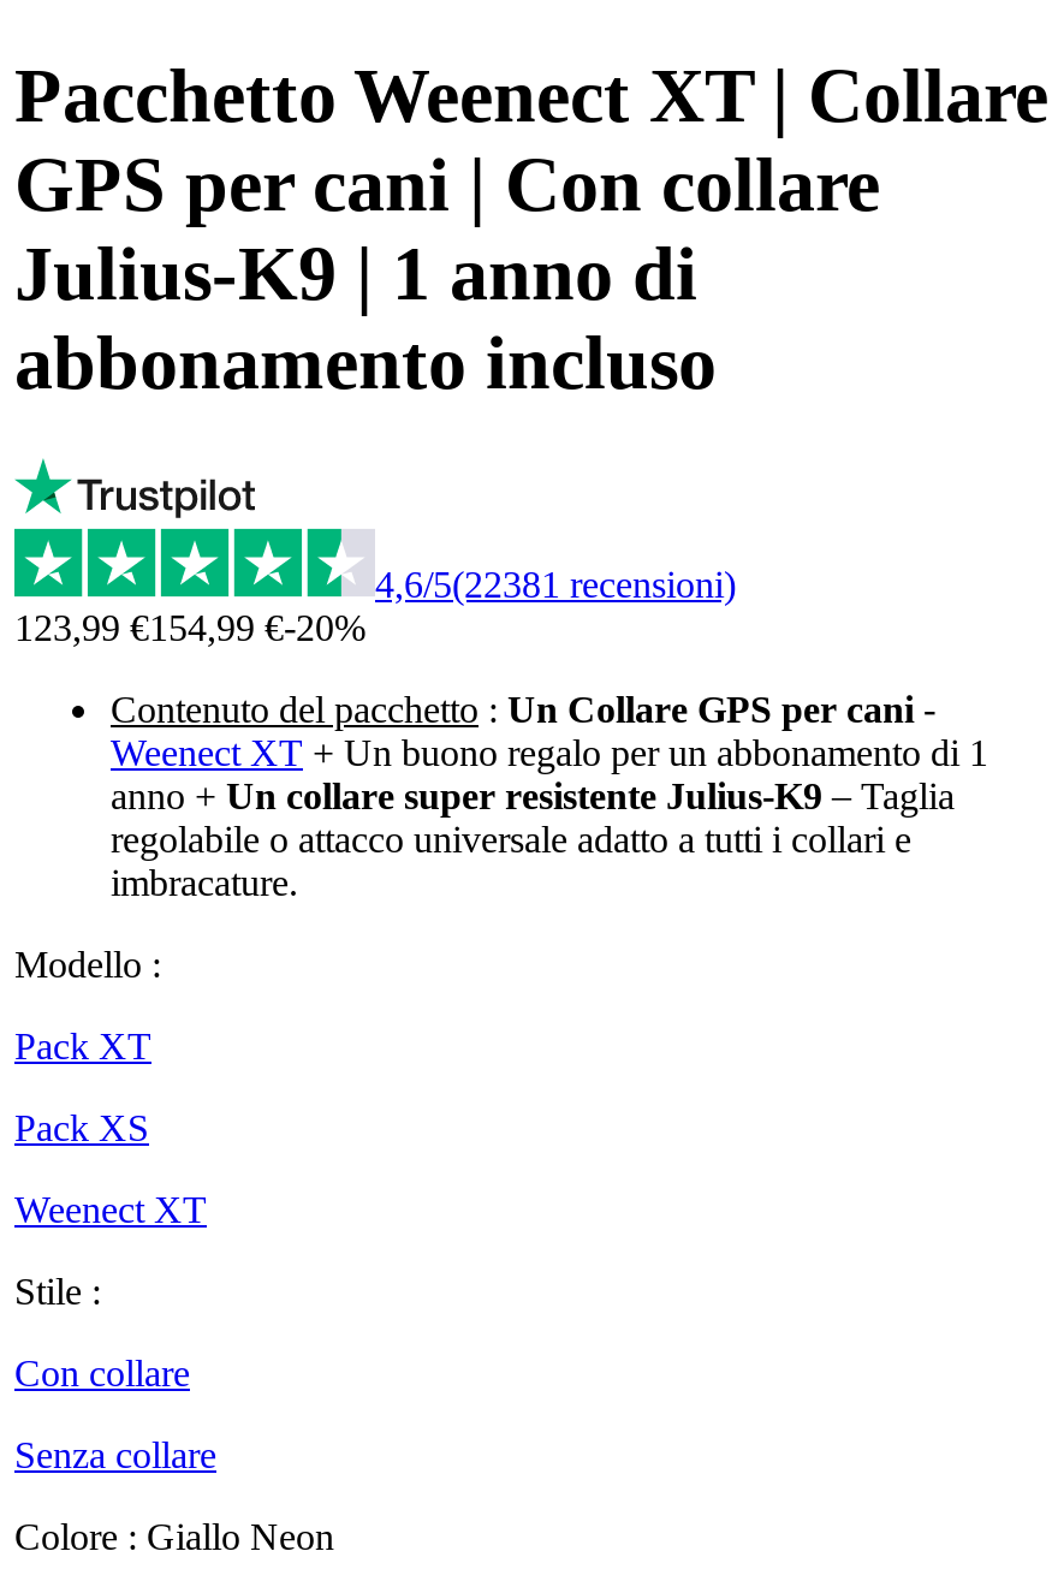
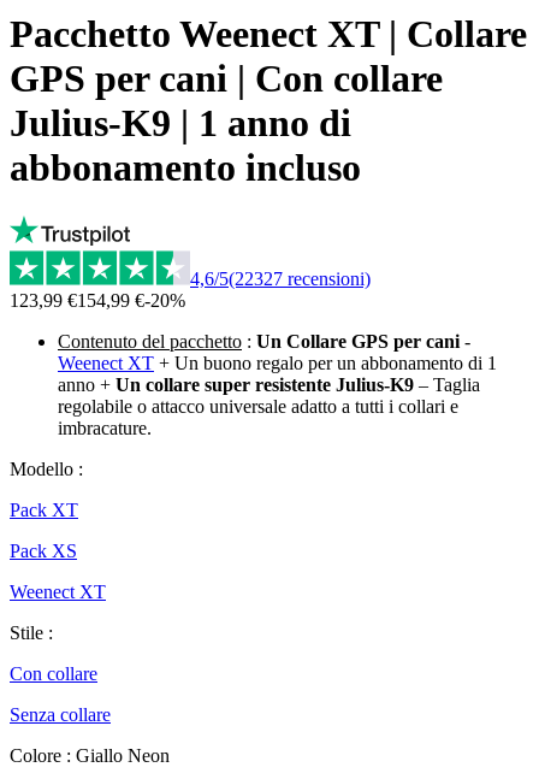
[375,564,736,605] 4,6/5(22381 recensioni) -> [190,268,371,289] 4,6/5(22327 recensioni)

